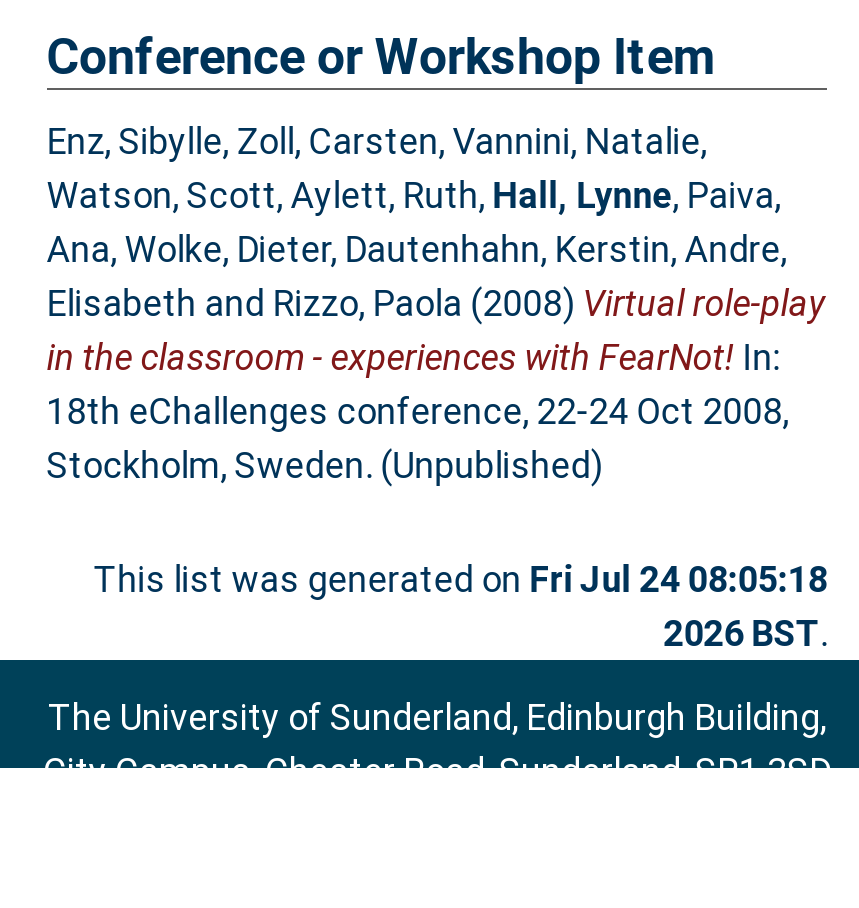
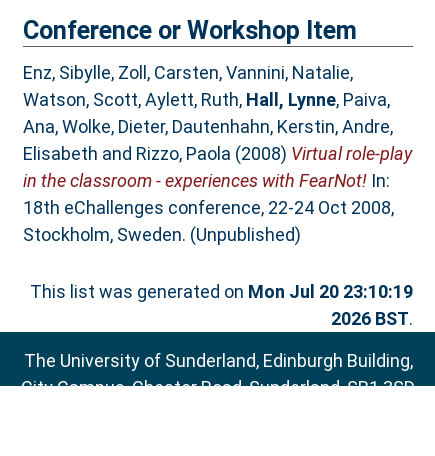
[93,559,827,601] This list was generated on Fri Jul 24 08:05:18 -> [30,281,413,302] This list was generated on Mon Jul 20 23:10:19

